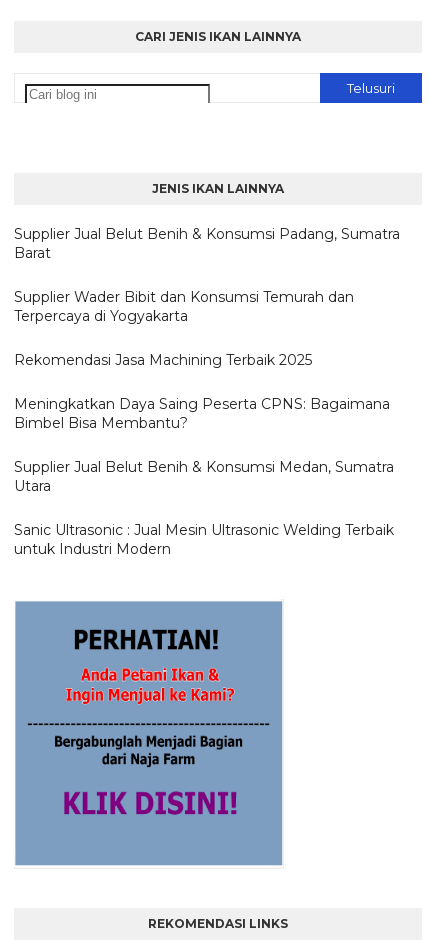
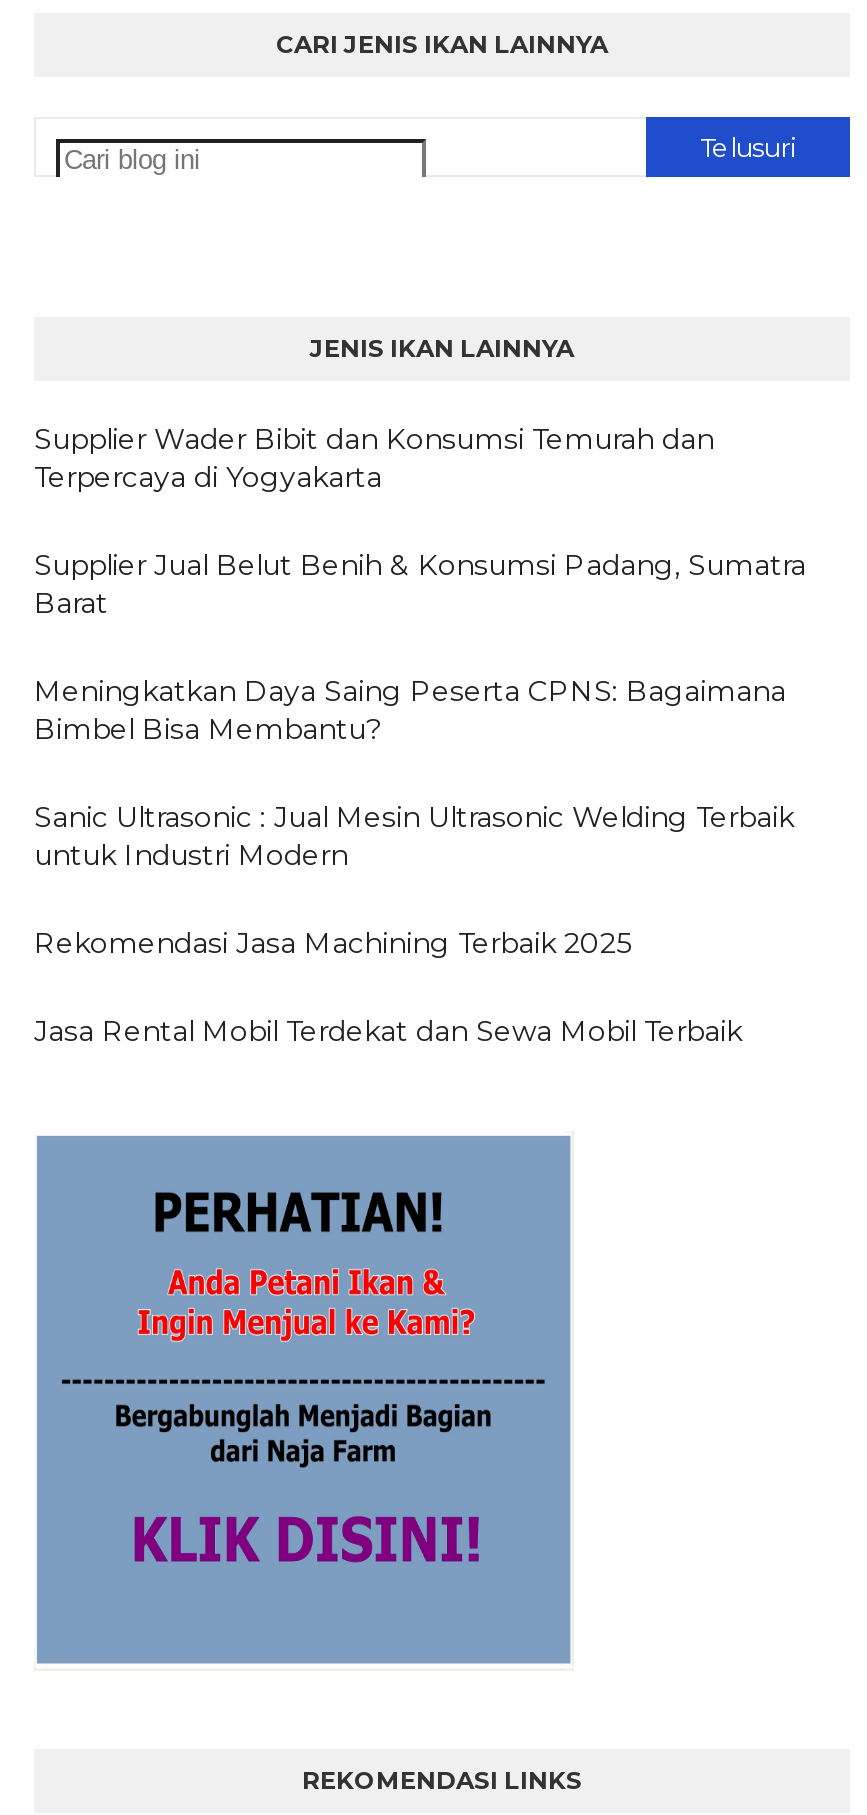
moved [14,225,400,262] -> [34,547,806,621]: Supplier Jual Belut Benih & Konsumsi Padang, Sumatra | Barat
moved [14,288,354,325] -> [34,421,714,495]: Supplier Wader Bibit dan Konsumsi Temurah dan | Terpercaya di Yogyakarta
moved [14,351,312,369] -> [34,925,630,961]: Rekomendasi Jasa Machining Terbaik 2025
moved [14,395,390,432] -> [34,673,786,747]: Meningkatkan Daya Saing Peserta CPNS: Bagaimana | Bimbel Bisa Membantu?
[14,458,394,495] Supplier Jual Belut Benih & Konsumsi Medan, Sumatra | Utara -> none
moved [14,521,394,558] -> [34,799,794,873]: Sanic Ultrasonic : Jual Mesin Ultrasonic Welding Terbaik | untuk Industri Modern
none -> [34,1013,742,1049] Jasa Rental Mobil Terdekat dan Sewa Mobil Terbaik

